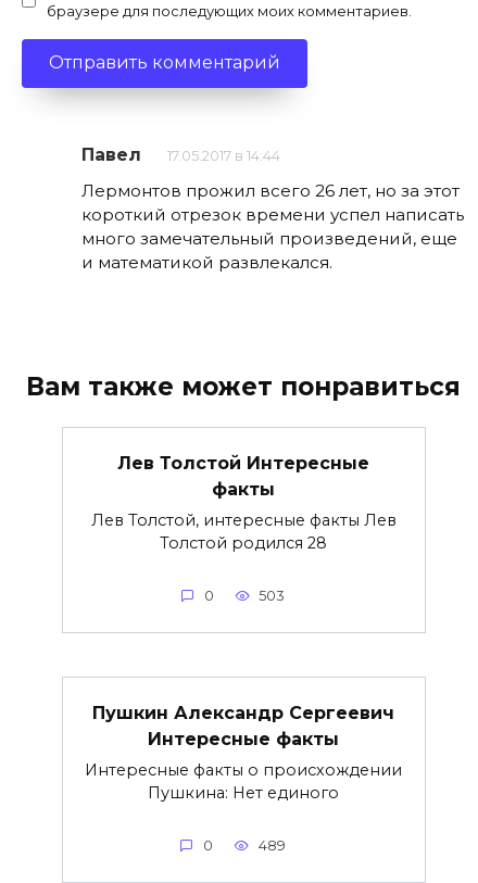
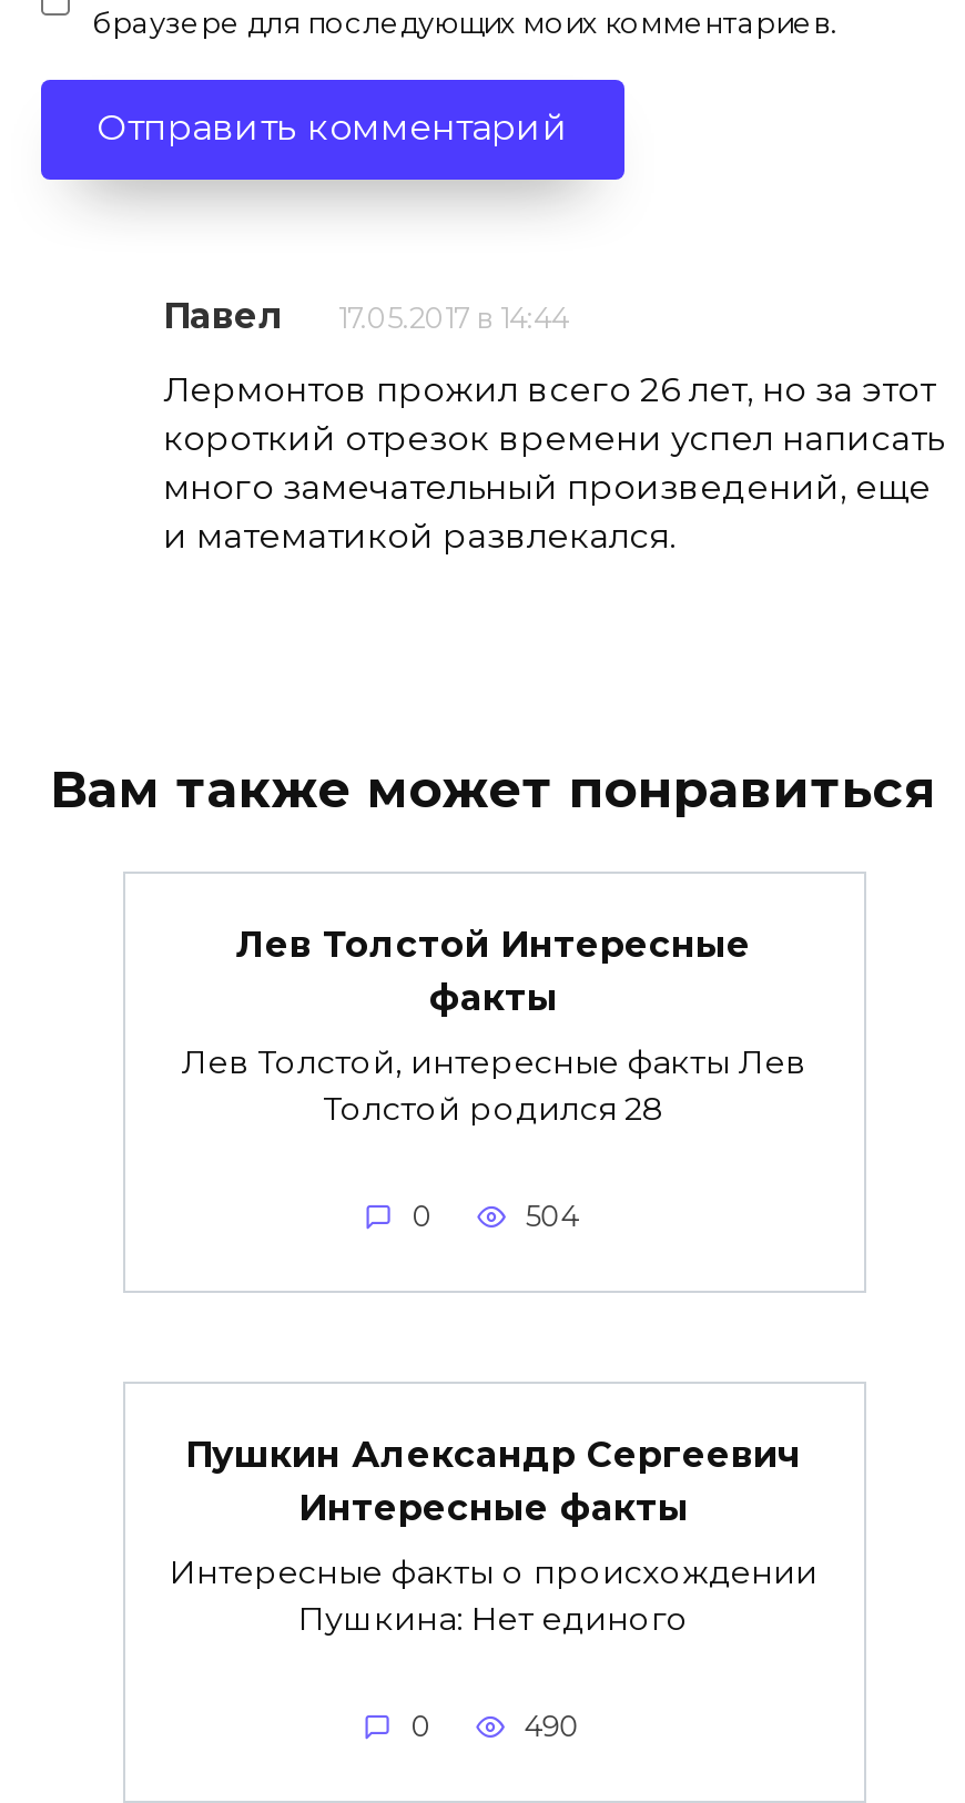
[259,588,285,604] 503 -> [525,1201,578,1234] 504
[258,838,285,854] 489 -> [524,1711,580,1744] 490

